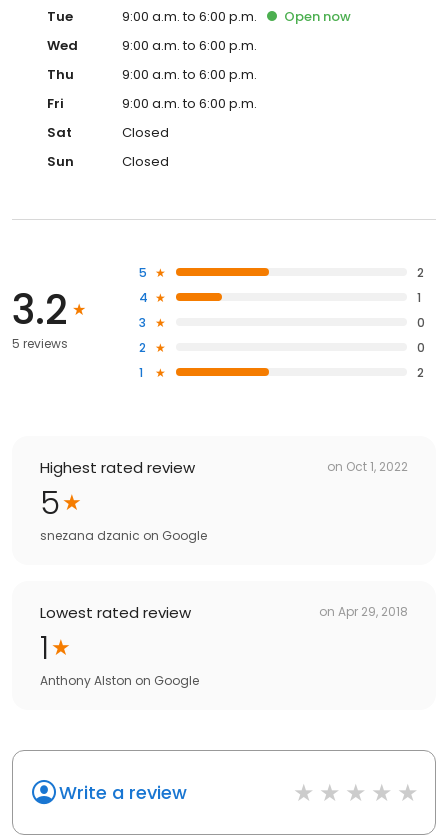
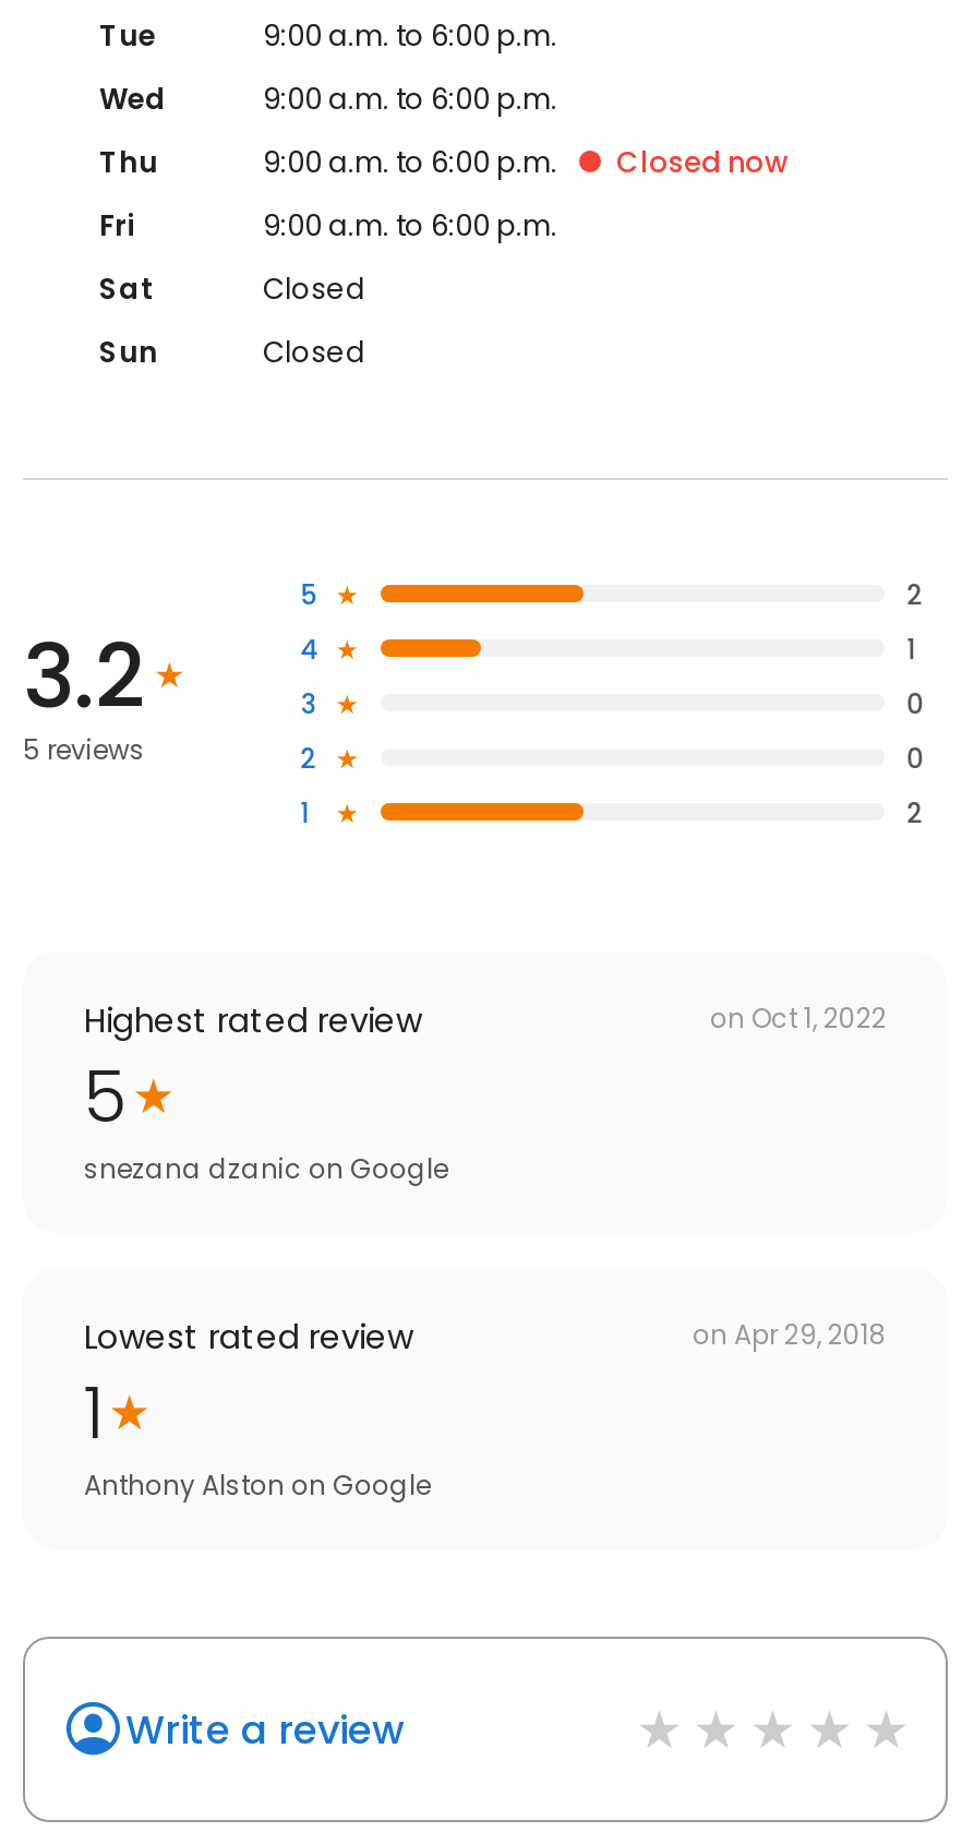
[284,7,351,26] Open now -> none
none -> [616,142,789,183] Closed now

